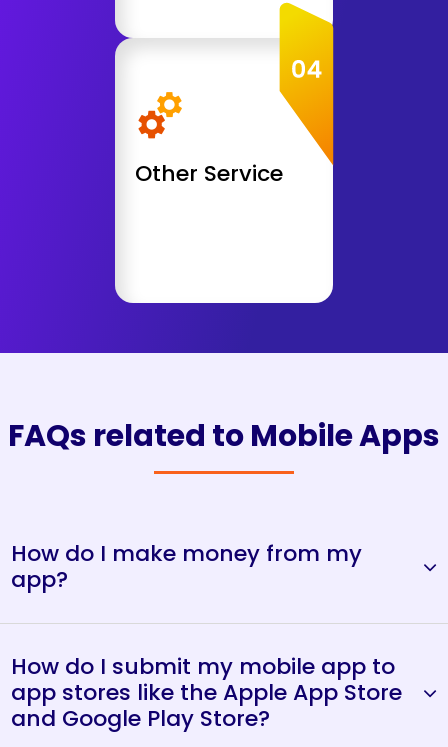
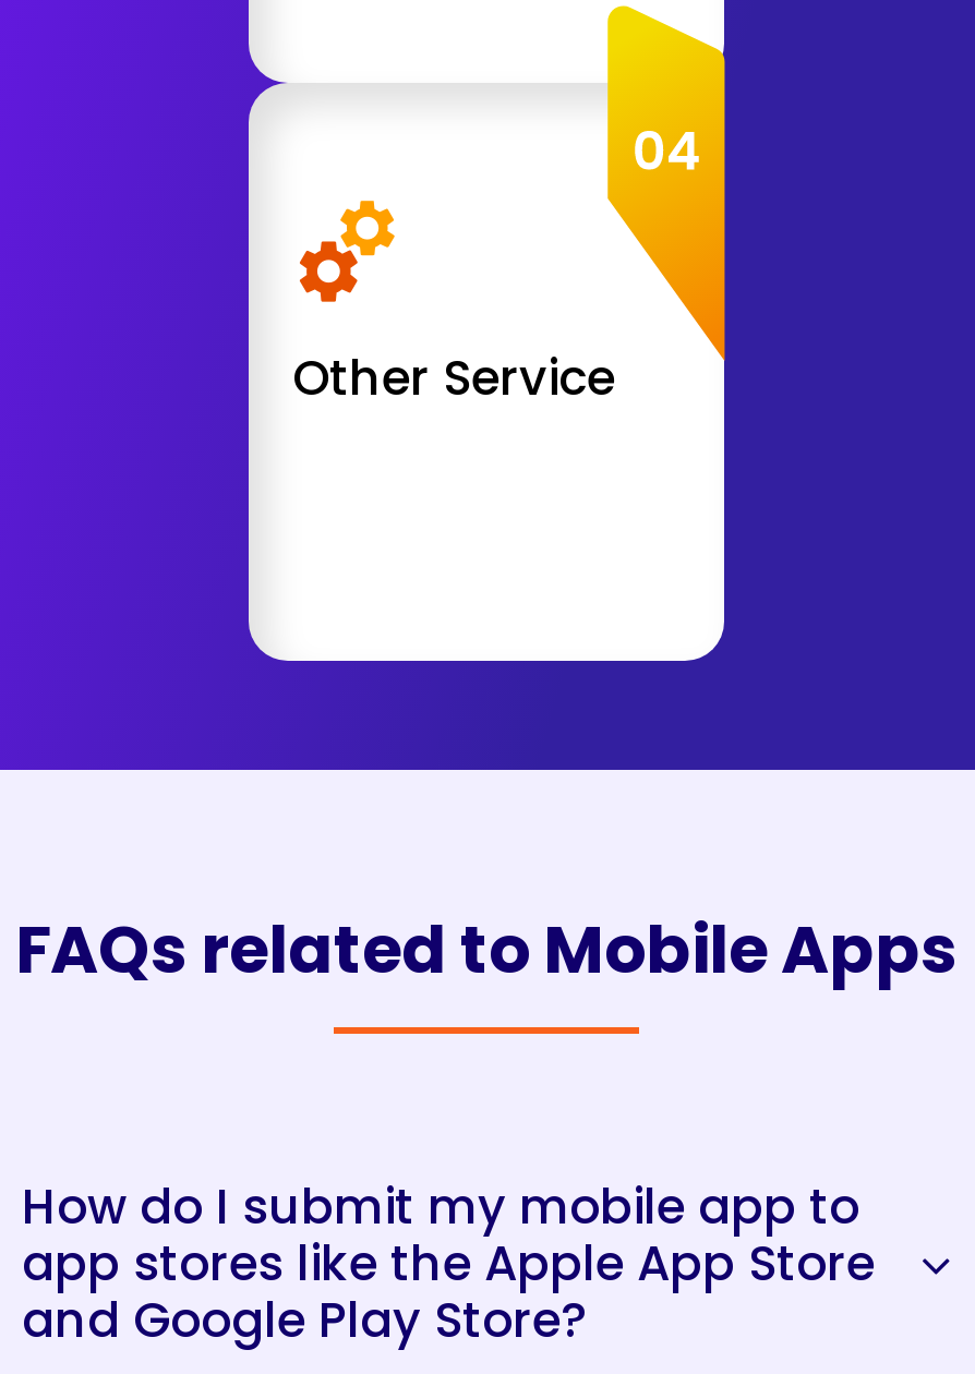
[11,538,362,595] How do I make money from my | app? -> none

